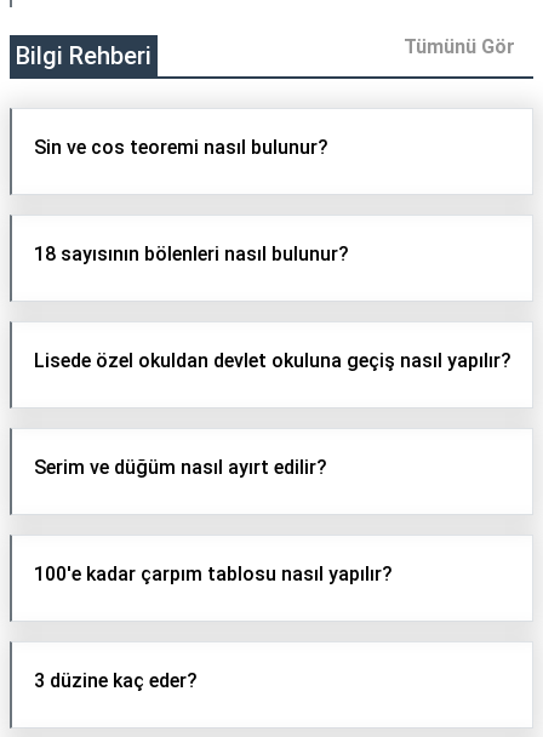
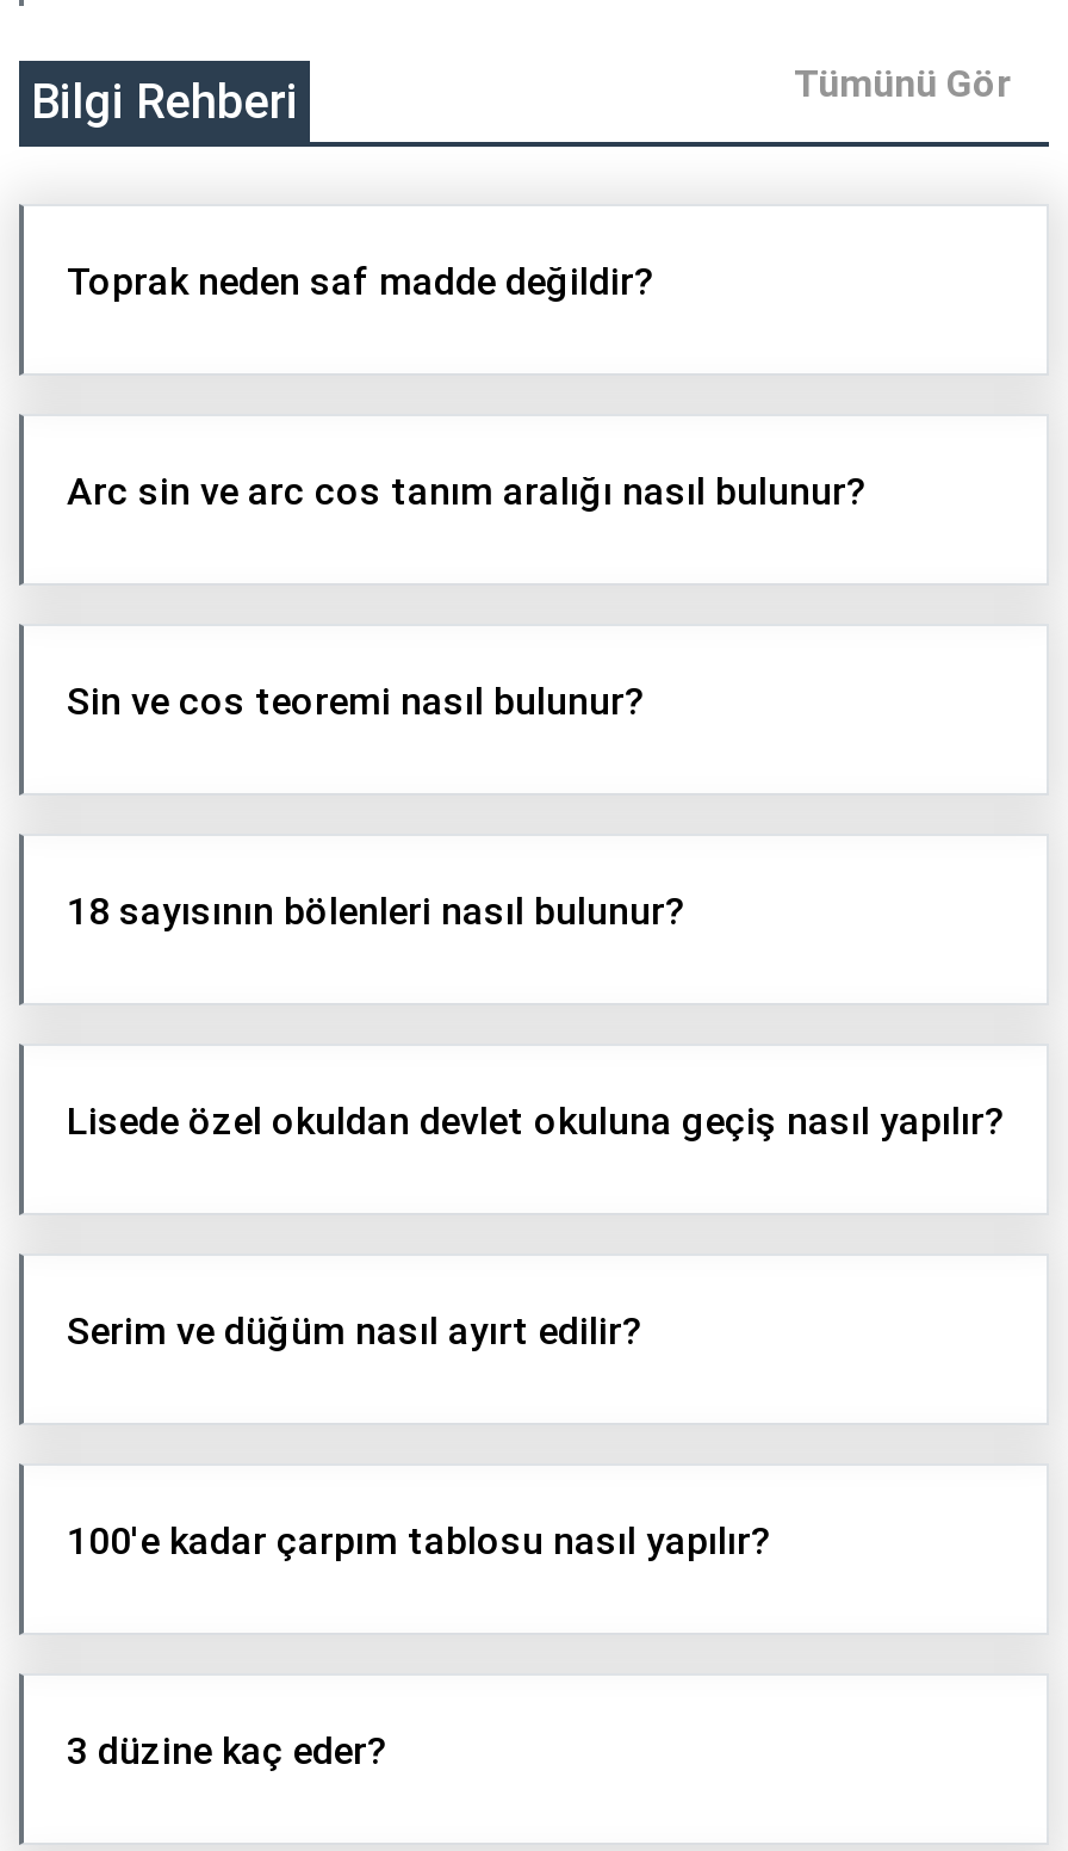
none -> [67,260,656,305] Toprak neden saf madde değildir?
none -> [67,470,868,515] Arc sin ve arc cos tanım aralığı nasıl bulunur?

